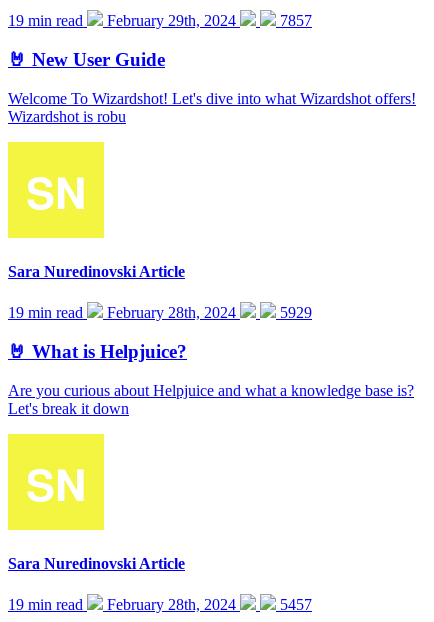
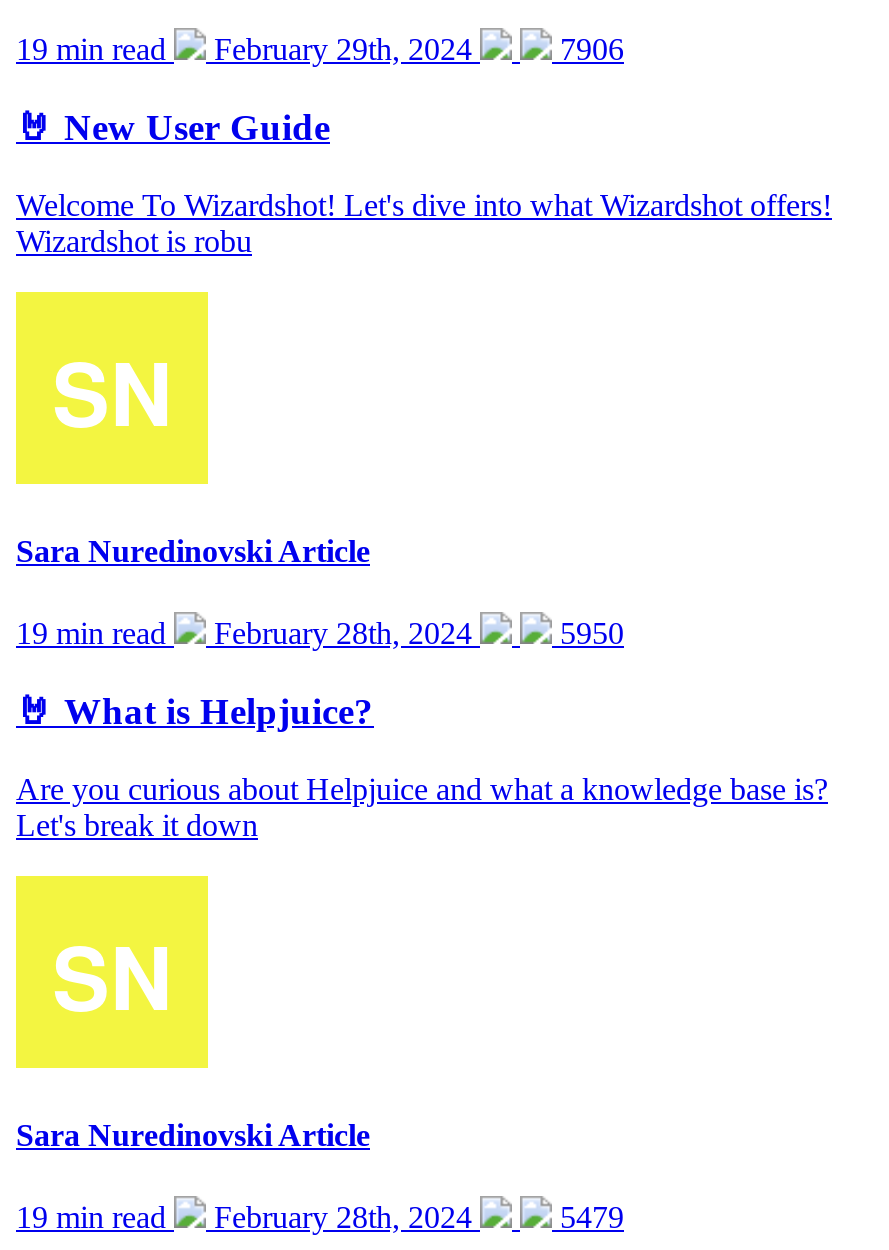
[280,12,312,29] 7857 -> [560,33,624,67] 7906
[280,304,312,321] 5929 -> [560,616,624,650] 5950
[280,596,312,613] 5457 -> [560,1200,624,1234] 5479

